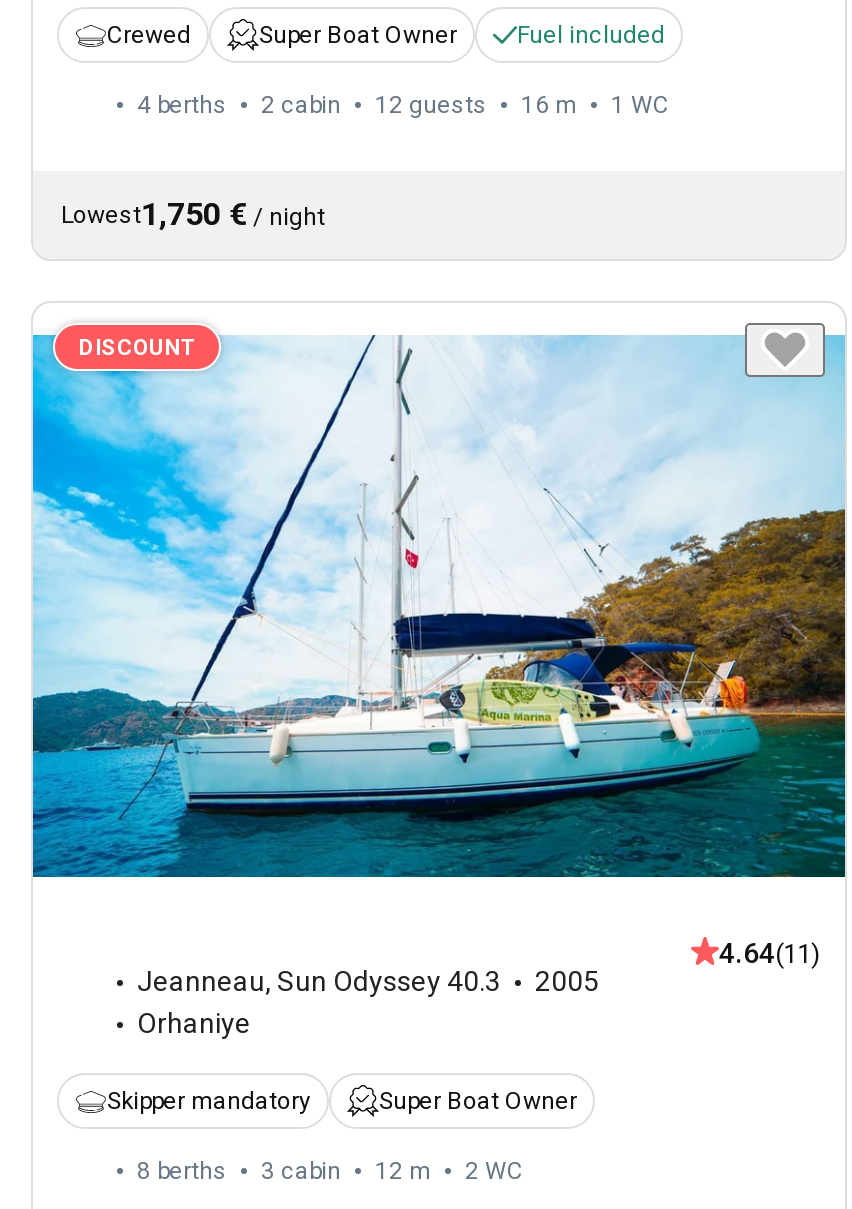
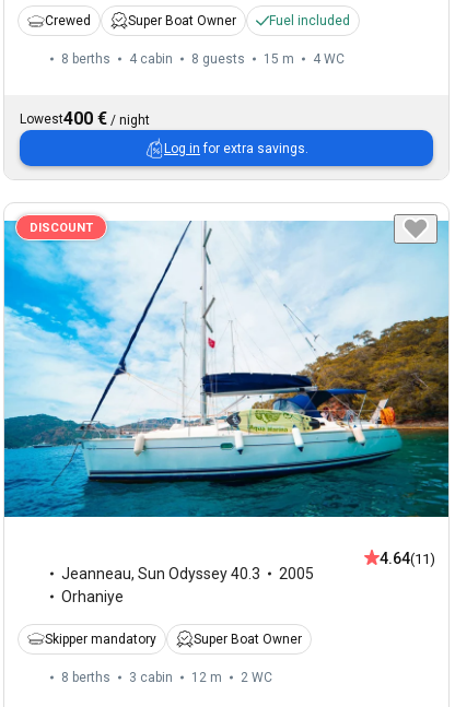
[61,92,669,234] 4 berths | 2 cabin | 12 guests | 16 m | 1 WC | Lowest1,750 €/ night -> [20,51,345,156] 8 berths | 4 cabin | 8 guests | 15 m | 4 WC | Lowest400 €/ night | Log in for extra savings.

